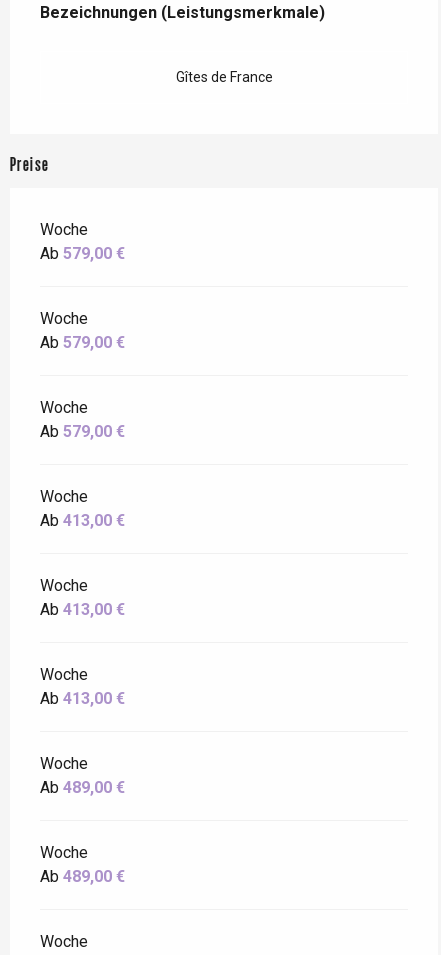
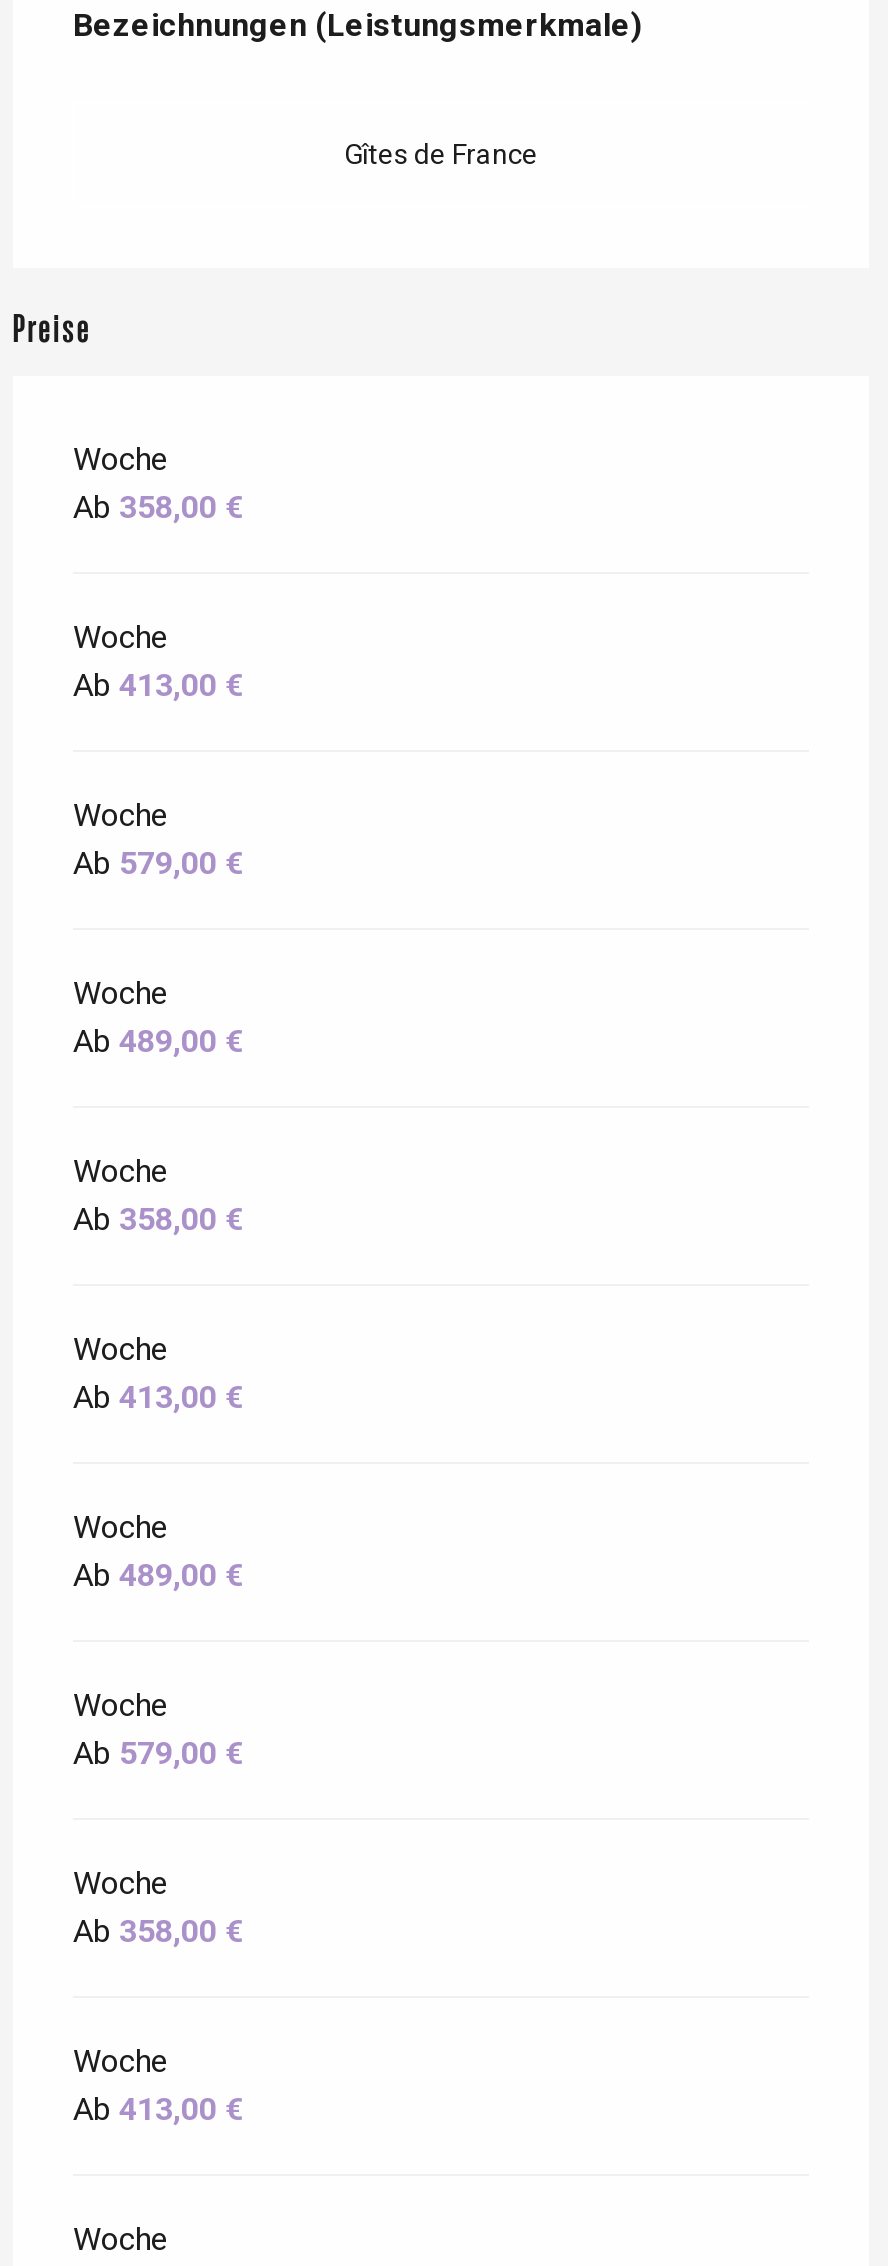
[40,244,125,263] Ab 579,00 € -> [73,488,243,704] Ab 358,00 € | Woche | Ab 413,00 €
[40,422,125,441] Ab 579,00 € -> [73,1022,243,1060] Ab 489,00 €
[40,511,125,619] Ab 413,00 € | Woche | Ab 413,00 € -> [73,1200,243,1238] Ab 358,00 €
[40,867,125,886] Ab 489,00 € -> [73,1734,243,2128] Ab 579,00 € | Woche | Ab 358,00 € | Woche | Ab 413,00 €

